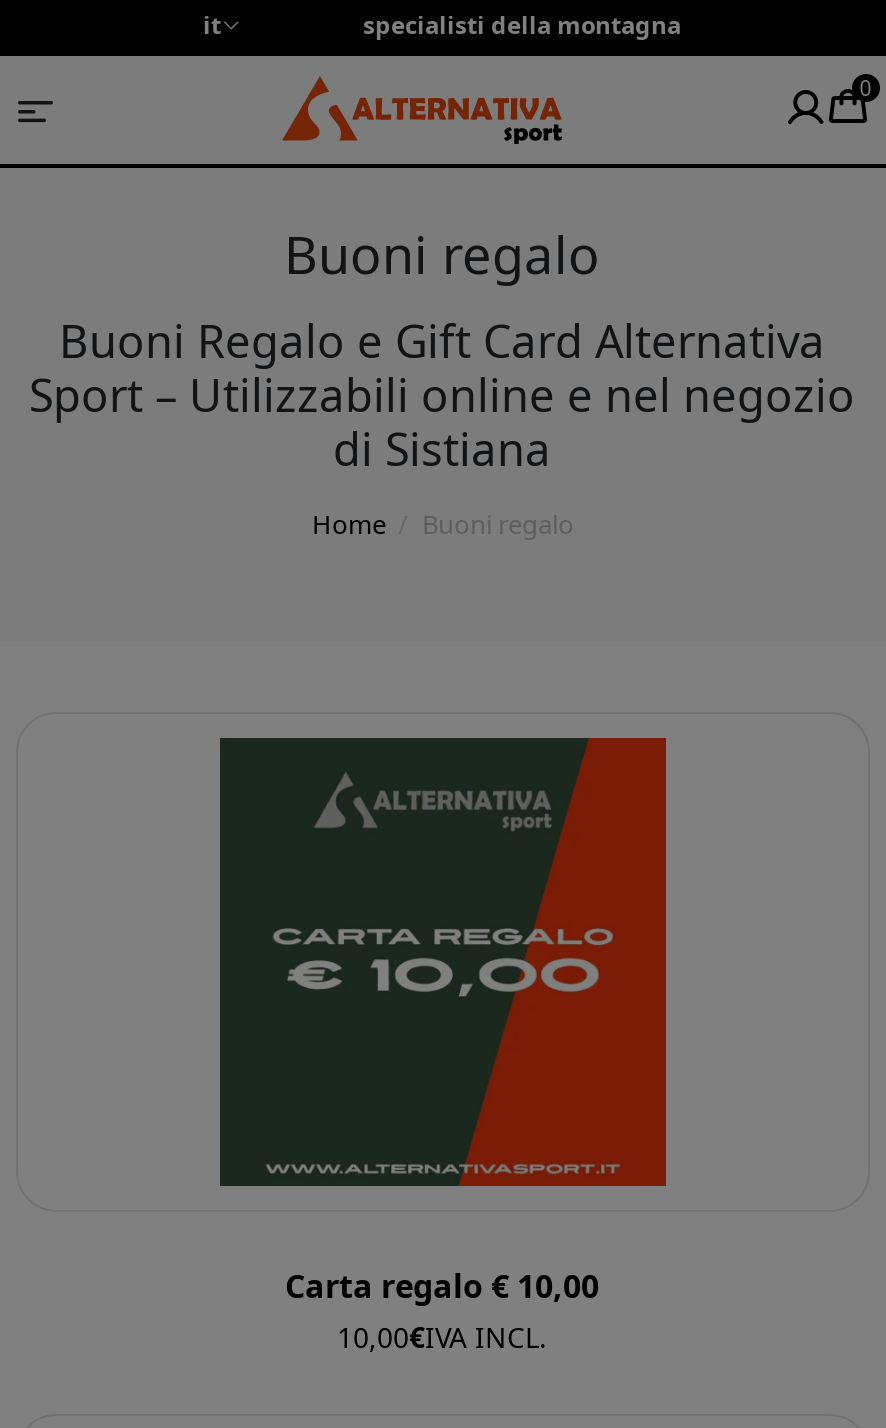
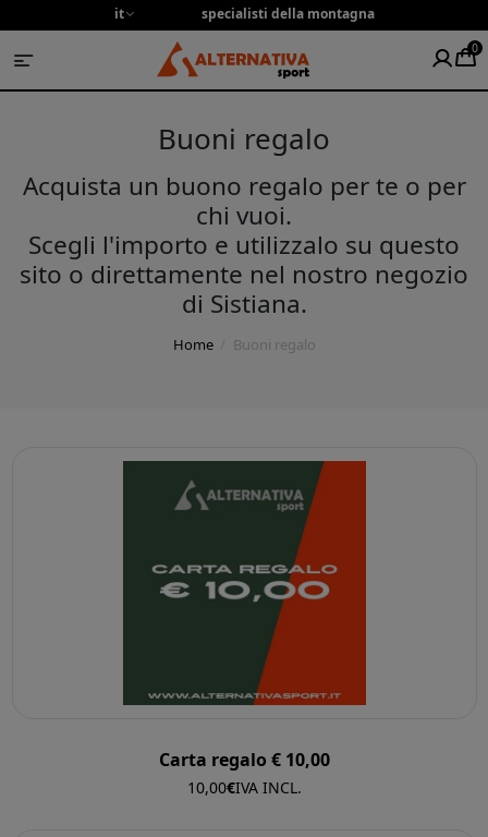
[29,310,855,480] Buoni Regalo e Gift Card Alternativa | Sport – Utilizzabili online e nel negozio | di Sistiana -> [20,169,468,320] Acquista un buono regalo per te o per | chi vuoi. | Scegli l'importo e utilizzalo su questo | sito o direttamente nel nostro negozio | di Sistiana.

